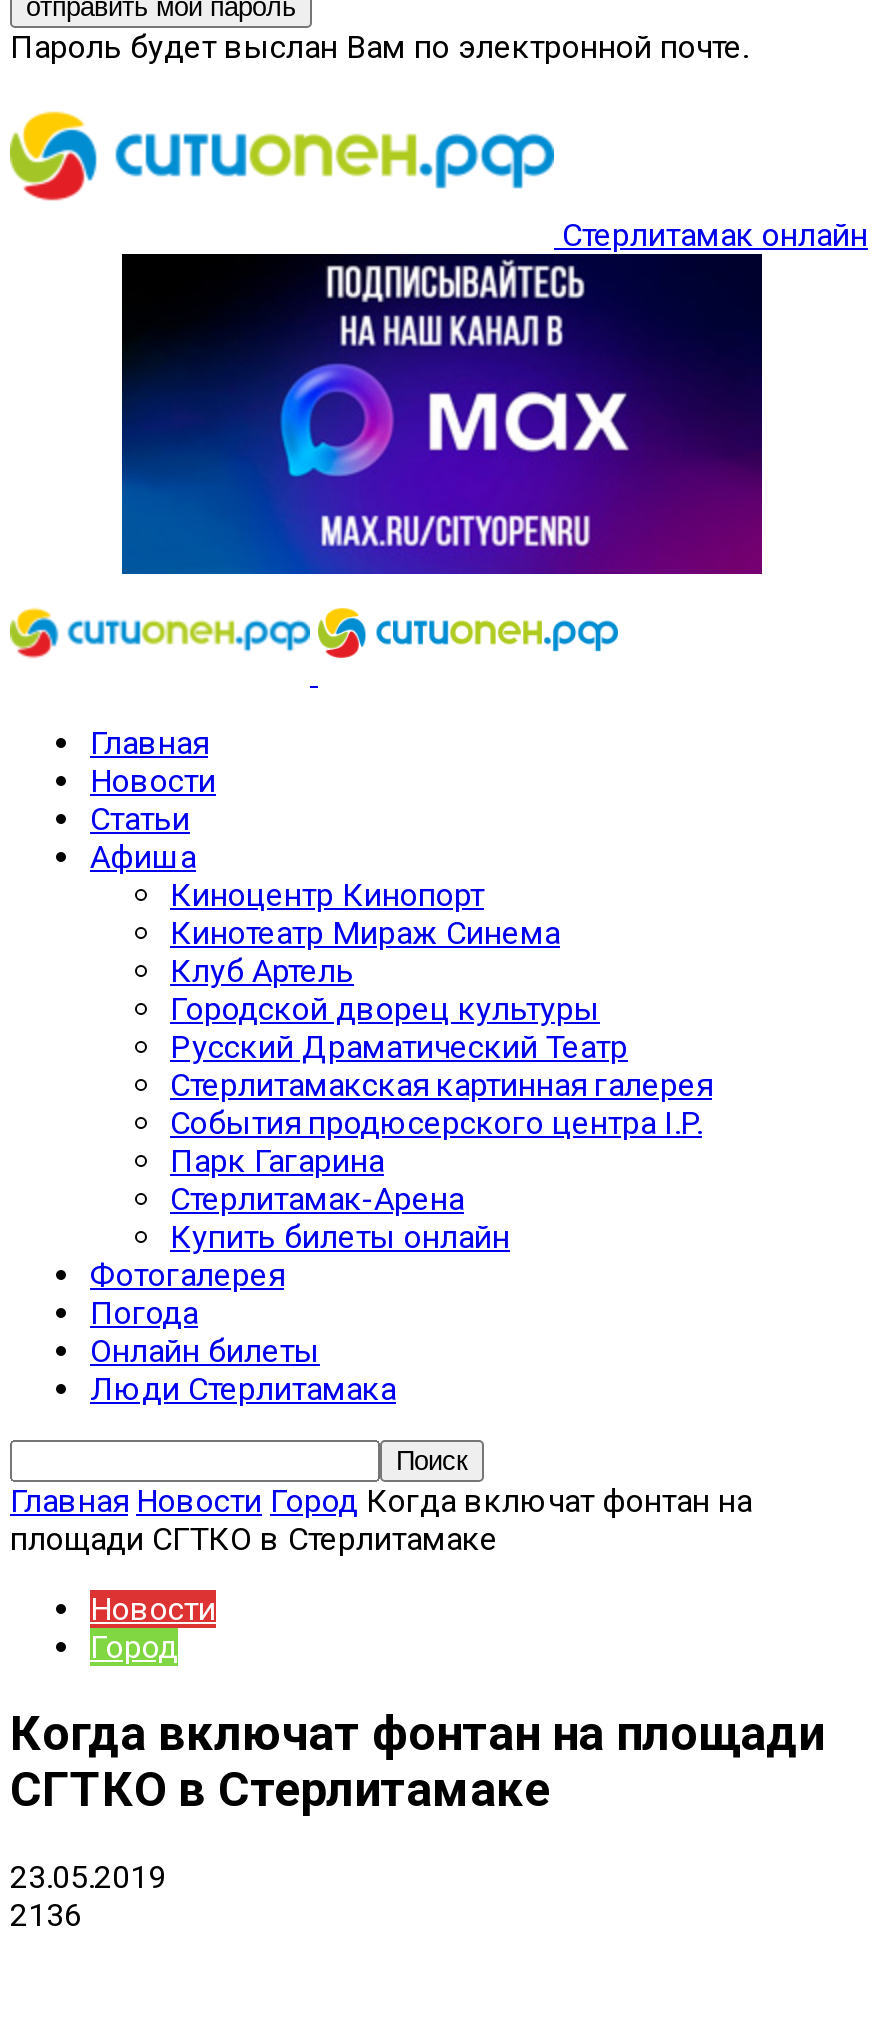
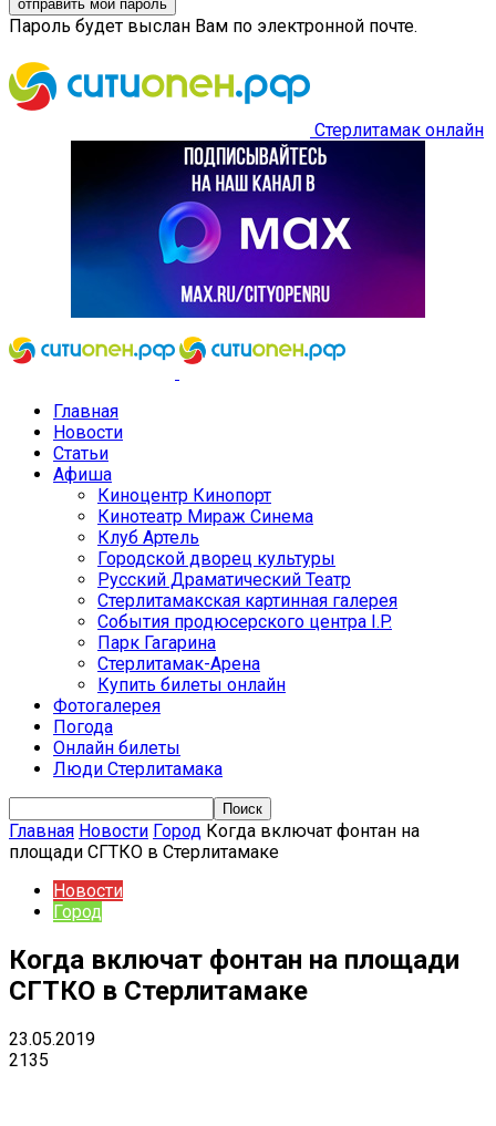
[10,1896,82,1934] 2136 -> [9,1049,49,1070] 2135

